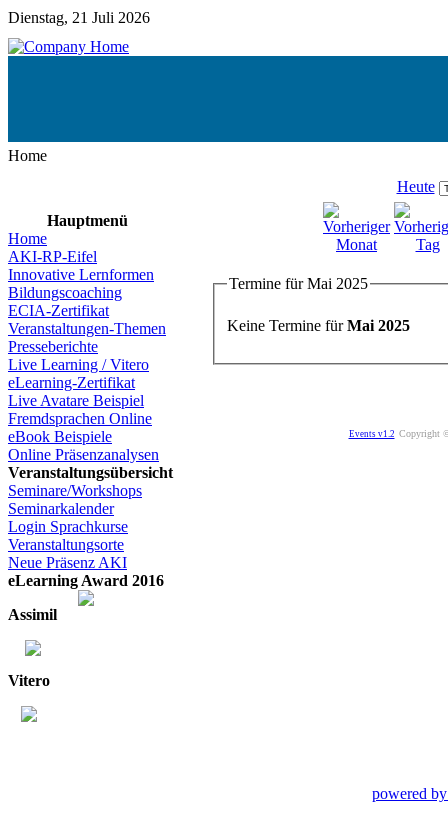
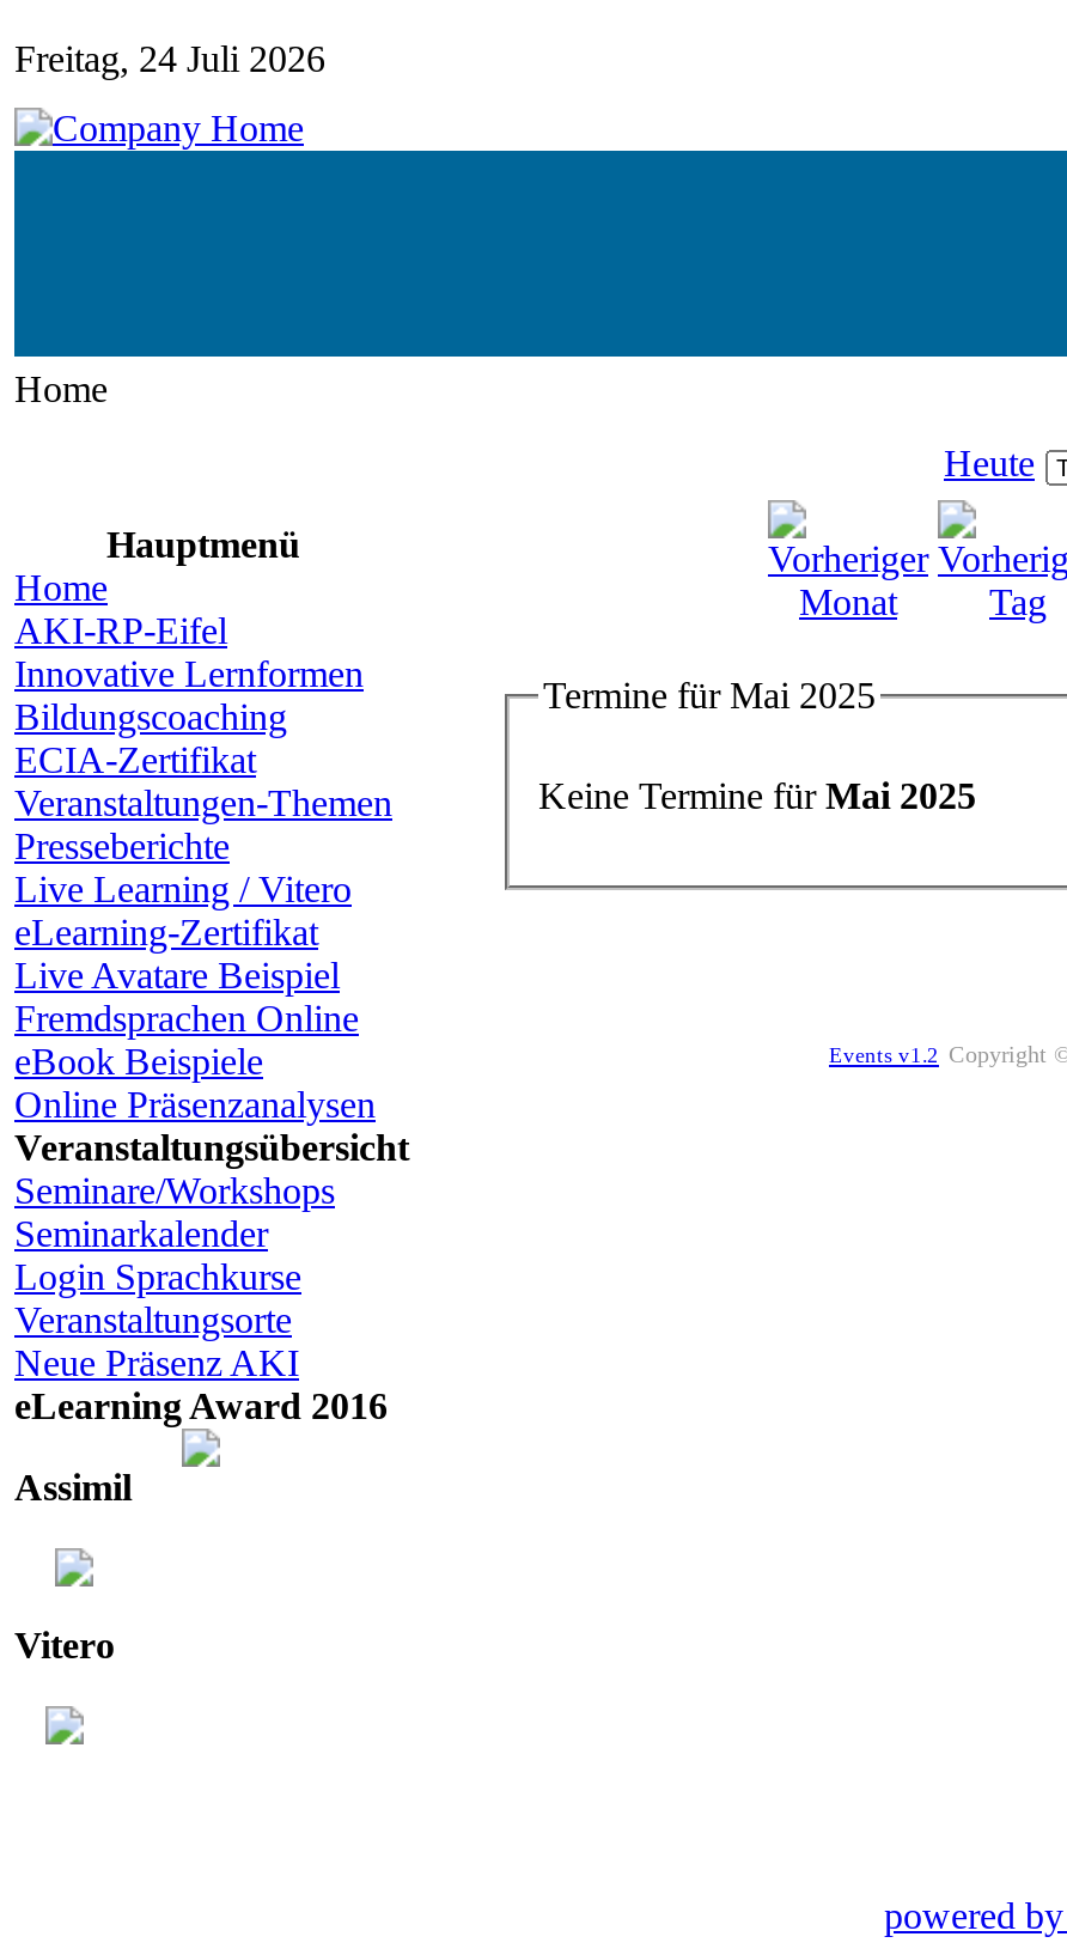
[8,9,150,26] Dienstag, 21 Juli 2026 -> [14,38,325,79] Freitag, 24 Juli 2026

